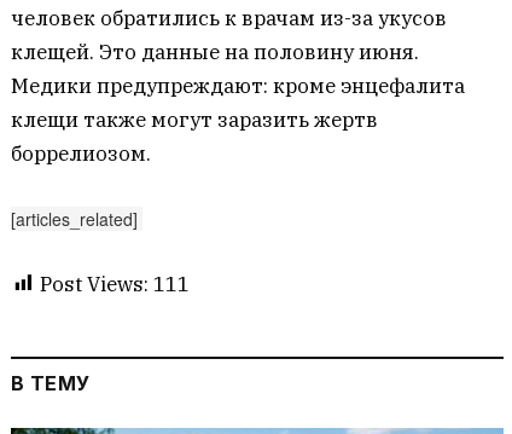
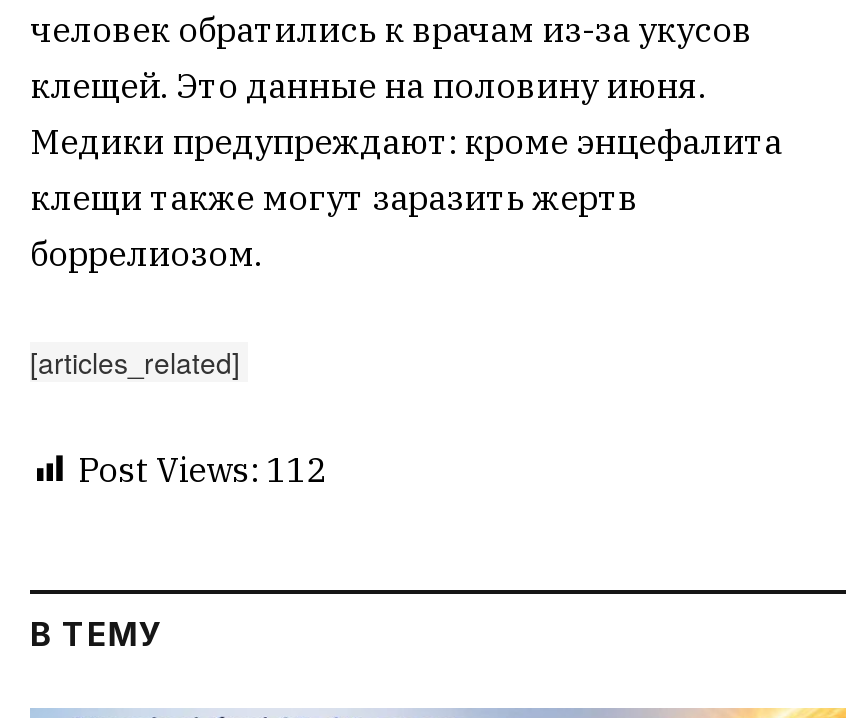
[40,271,190,297] Post Views: 111 -> [78,448,326,492] Post Views: 112

